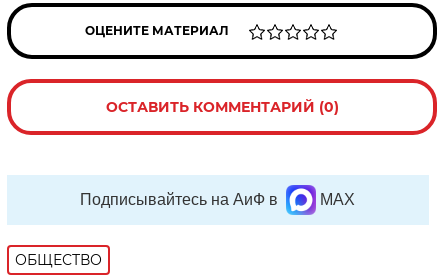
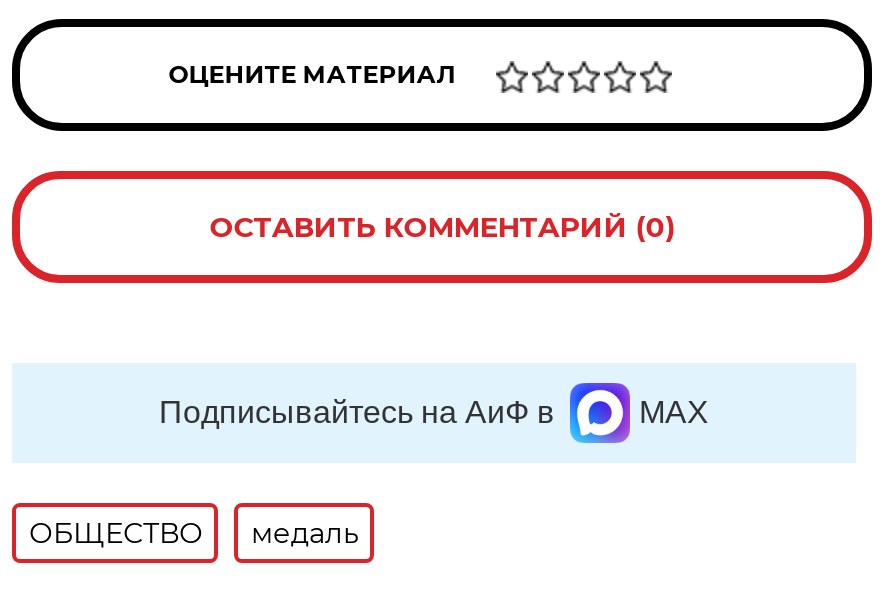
none -> [251,515,359,551] медаль

